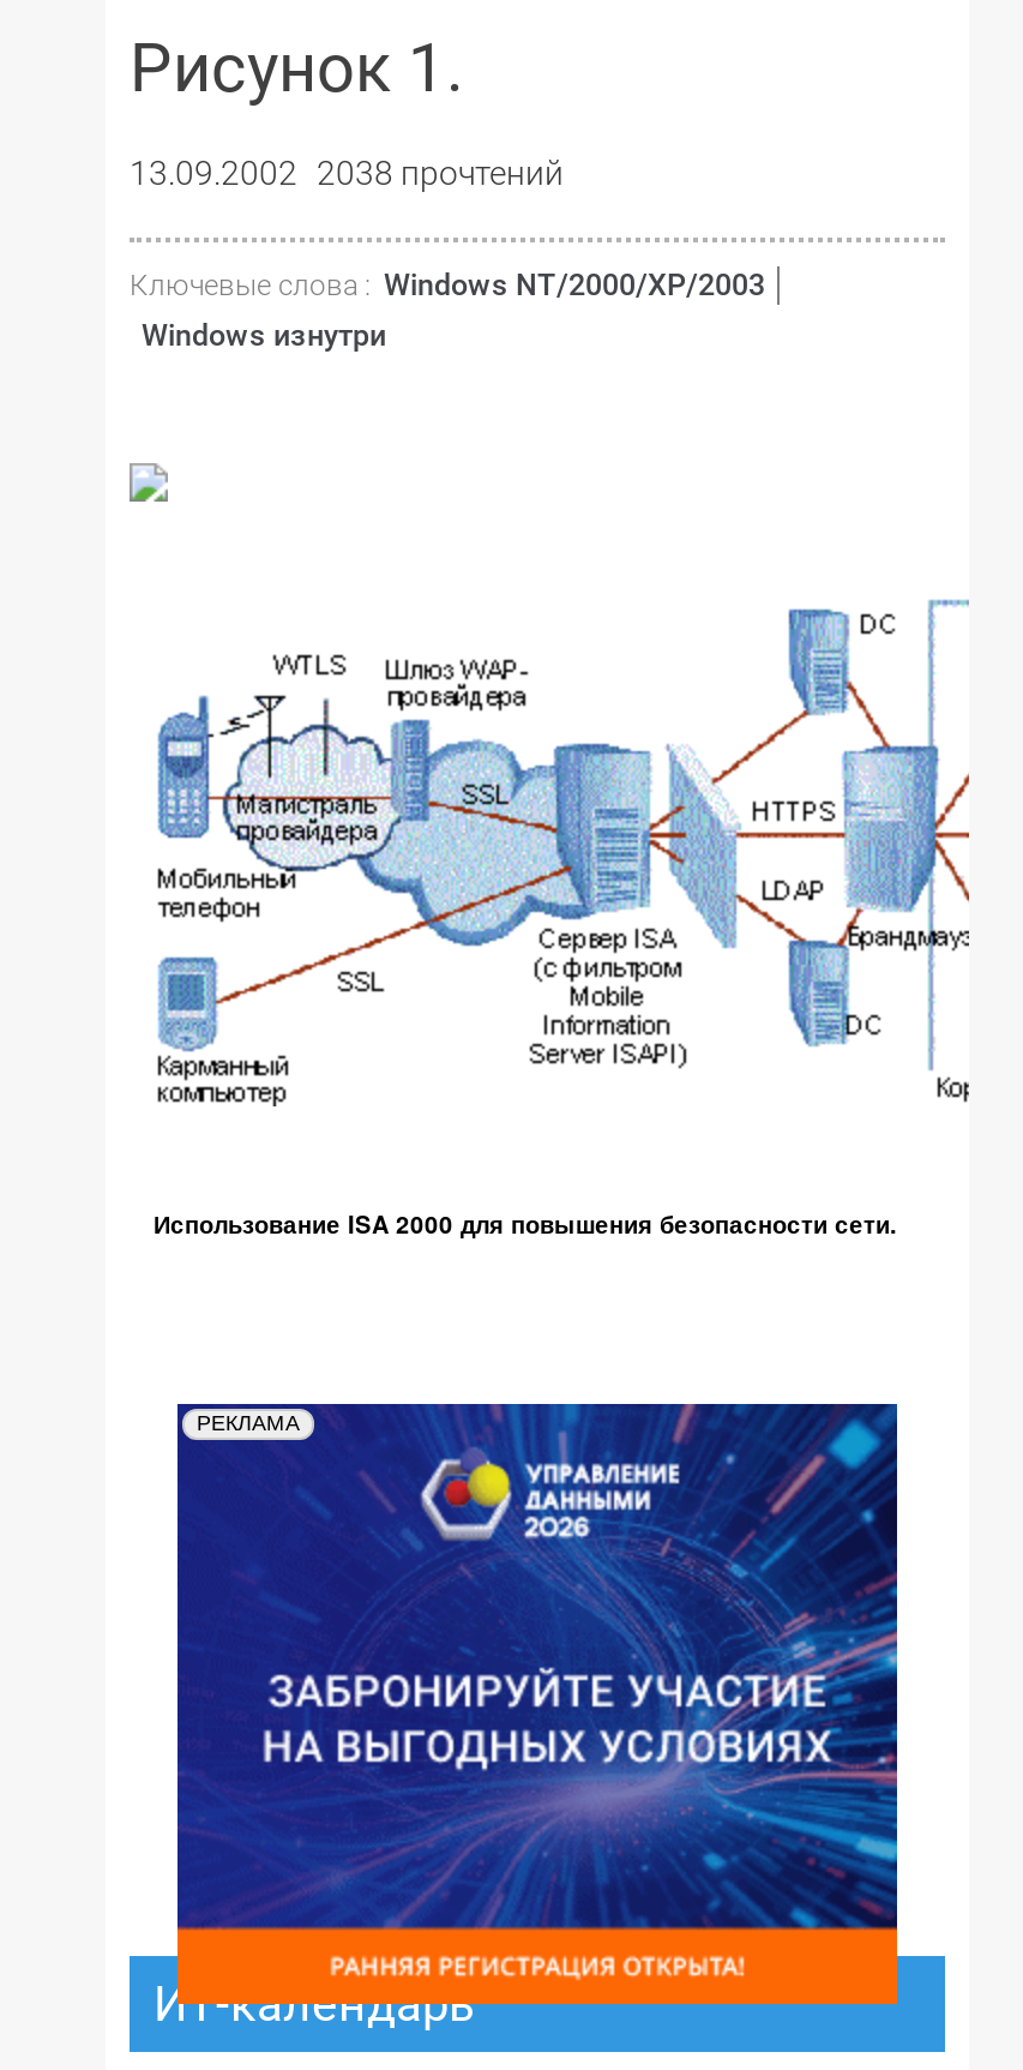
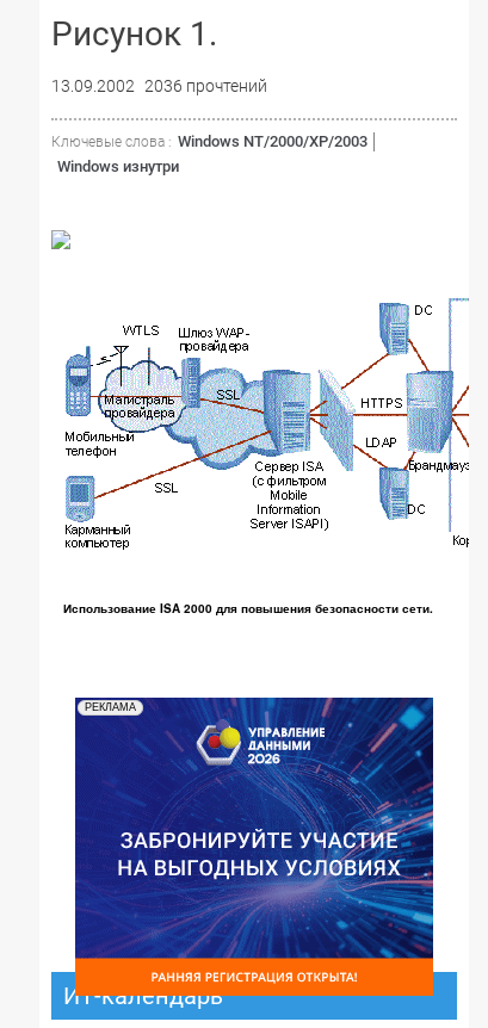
[130,154,564,192] 13.09.2002 2038 прочтений -> [51,76,267,95] 13.09.2002 2036 прочтений

